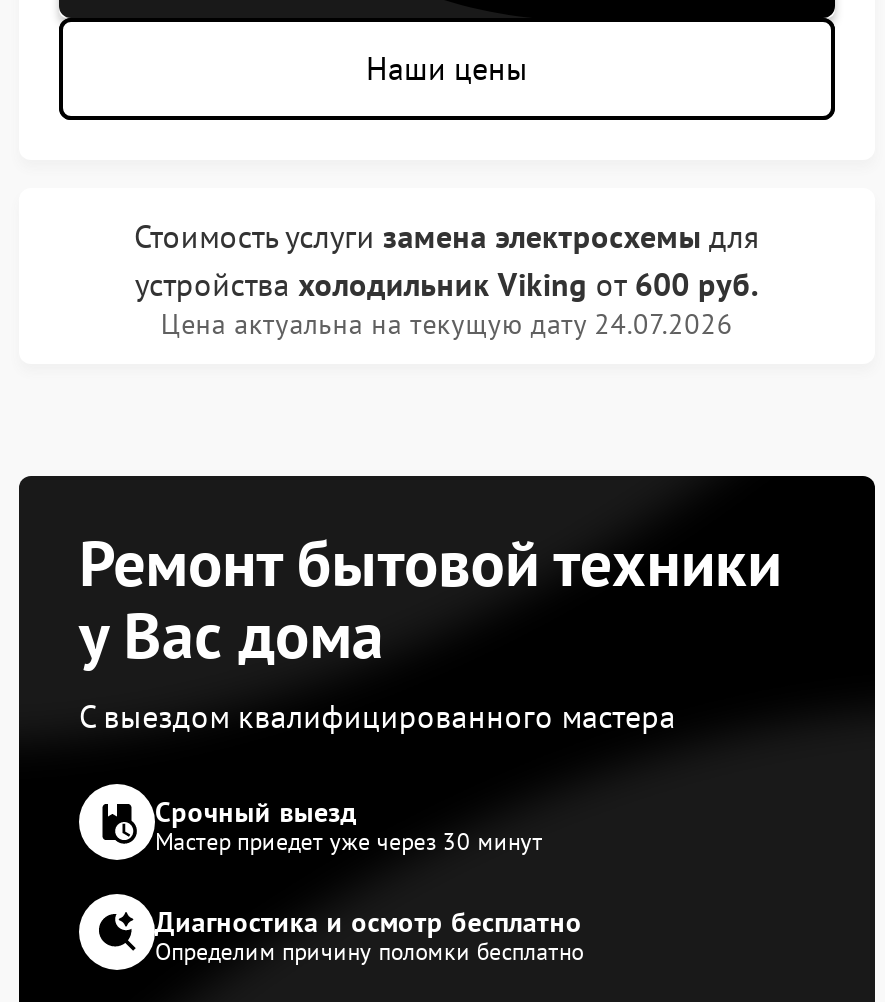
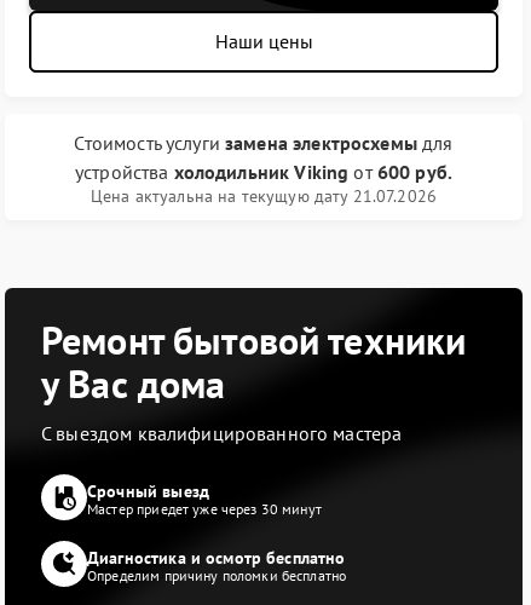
[161,306,733,342] Цена актуальна на текущую дату 24.07.2026 -> [91,185,437,207] Цена актуальна на текущую дату 21.07.2026

